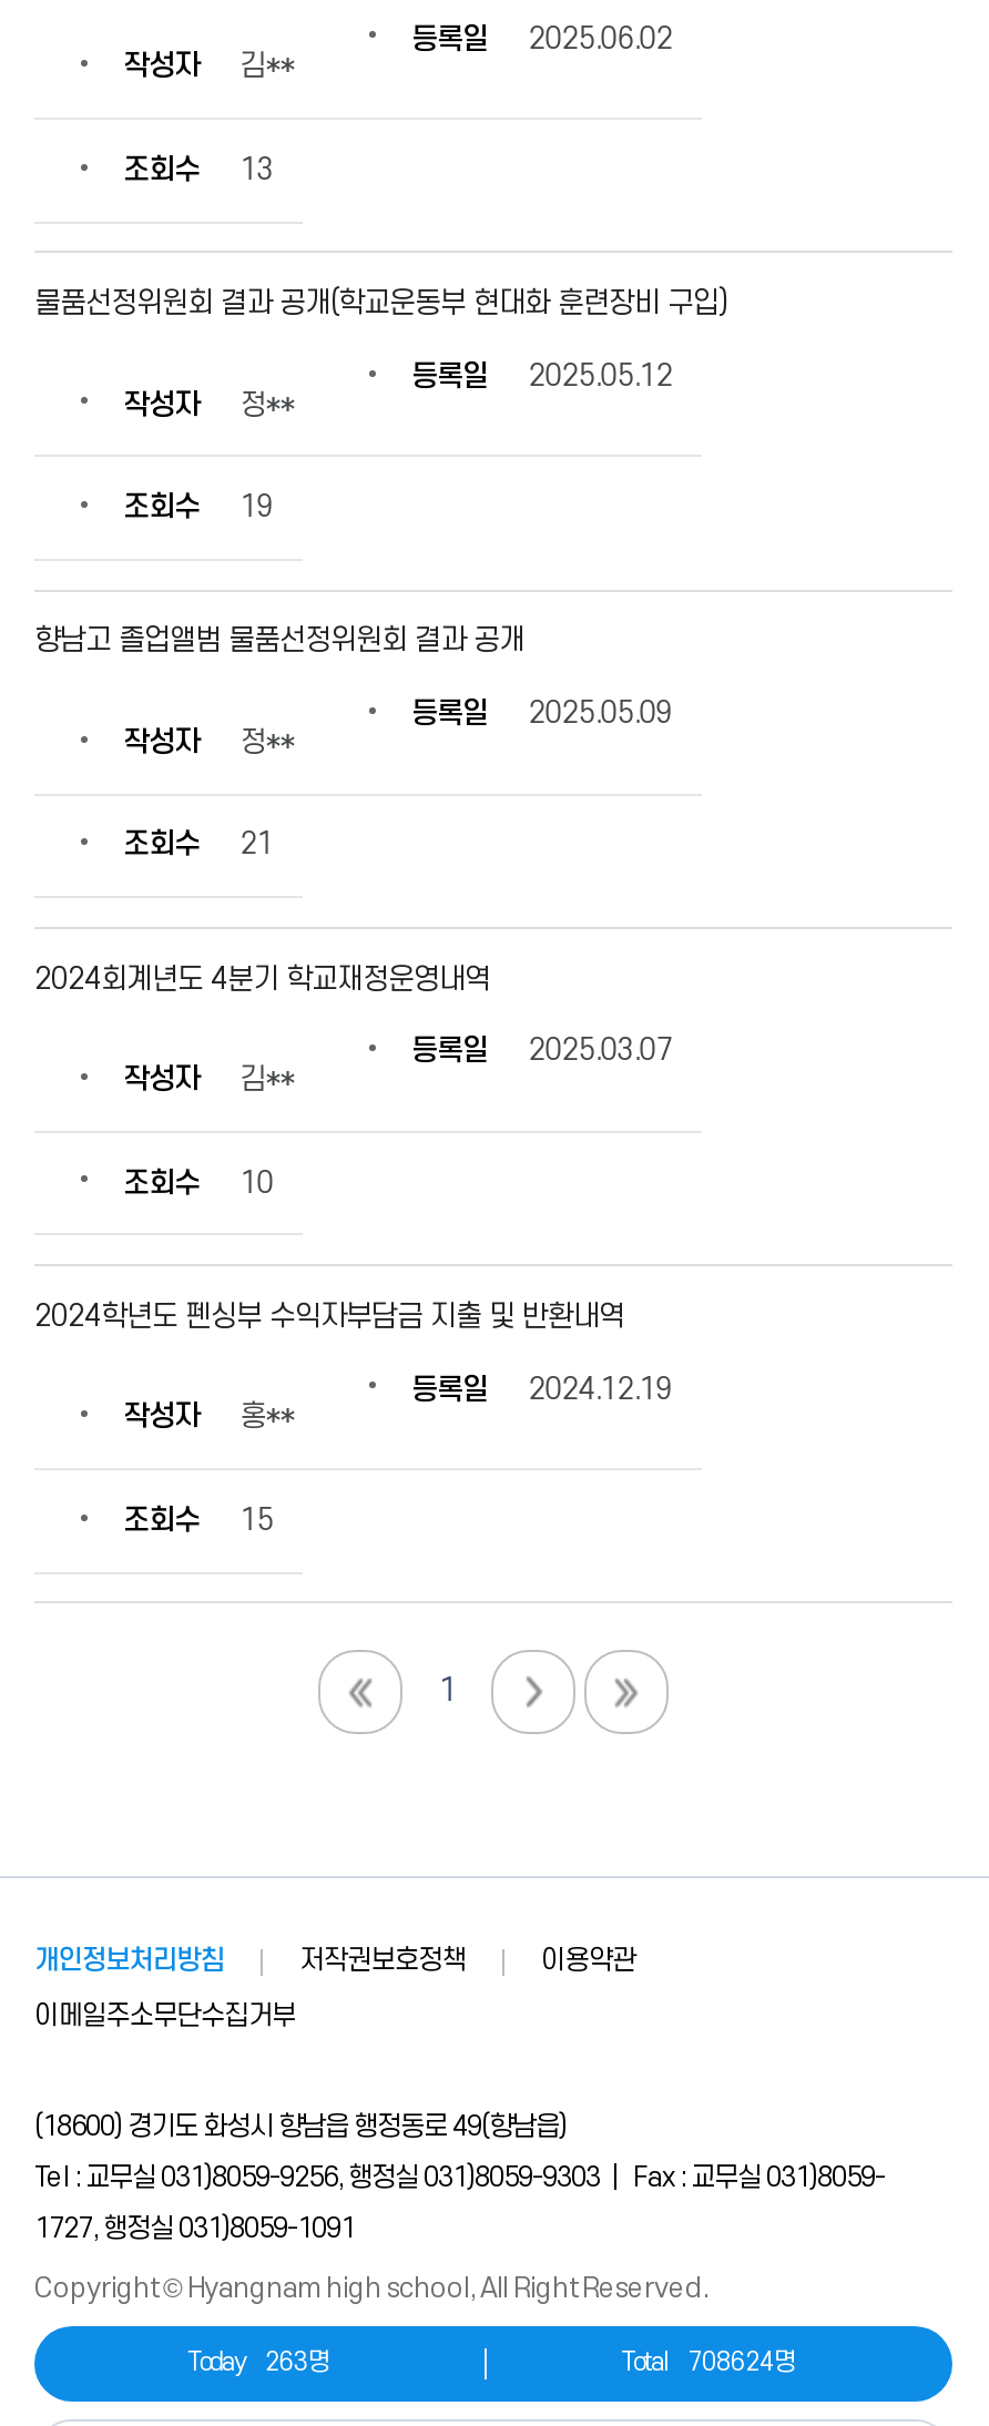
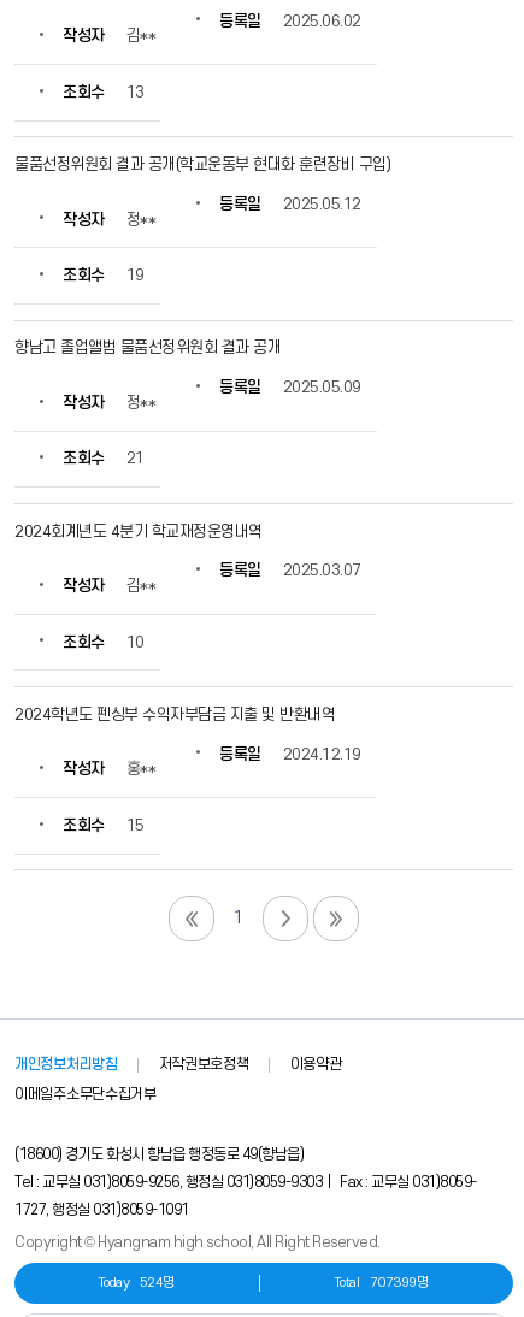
[187,2348,331,2377] Today 263명 -> [97,1275,176,1290] Today 524명
[621,2348,797,2377] Total 708624명 -> [333,1275,429,1290] Total 707399명

